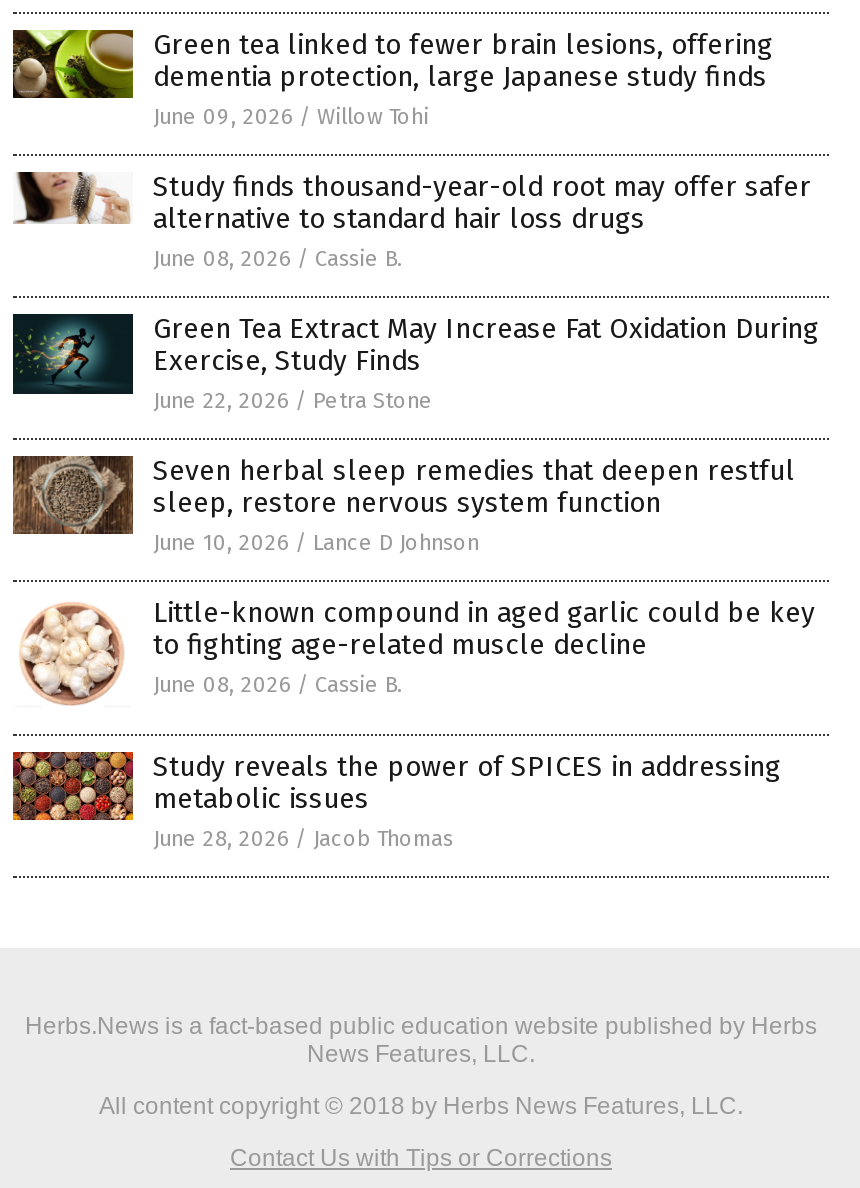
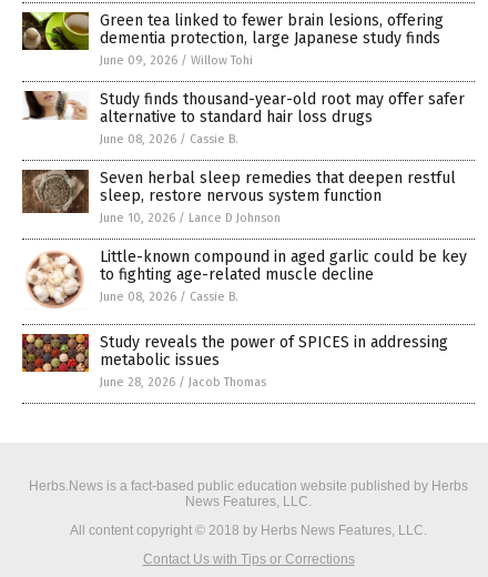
[11,312,819,414] [image] | Green Tea Extract May Increase Fat Oxidation During | Exercise, Study Finds | June 22, 2026 / Petra Stone -> none

